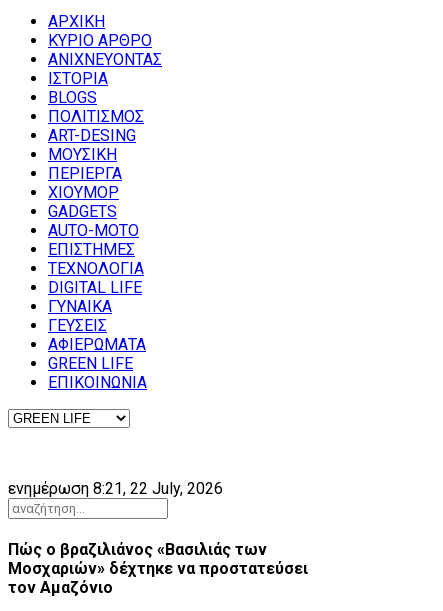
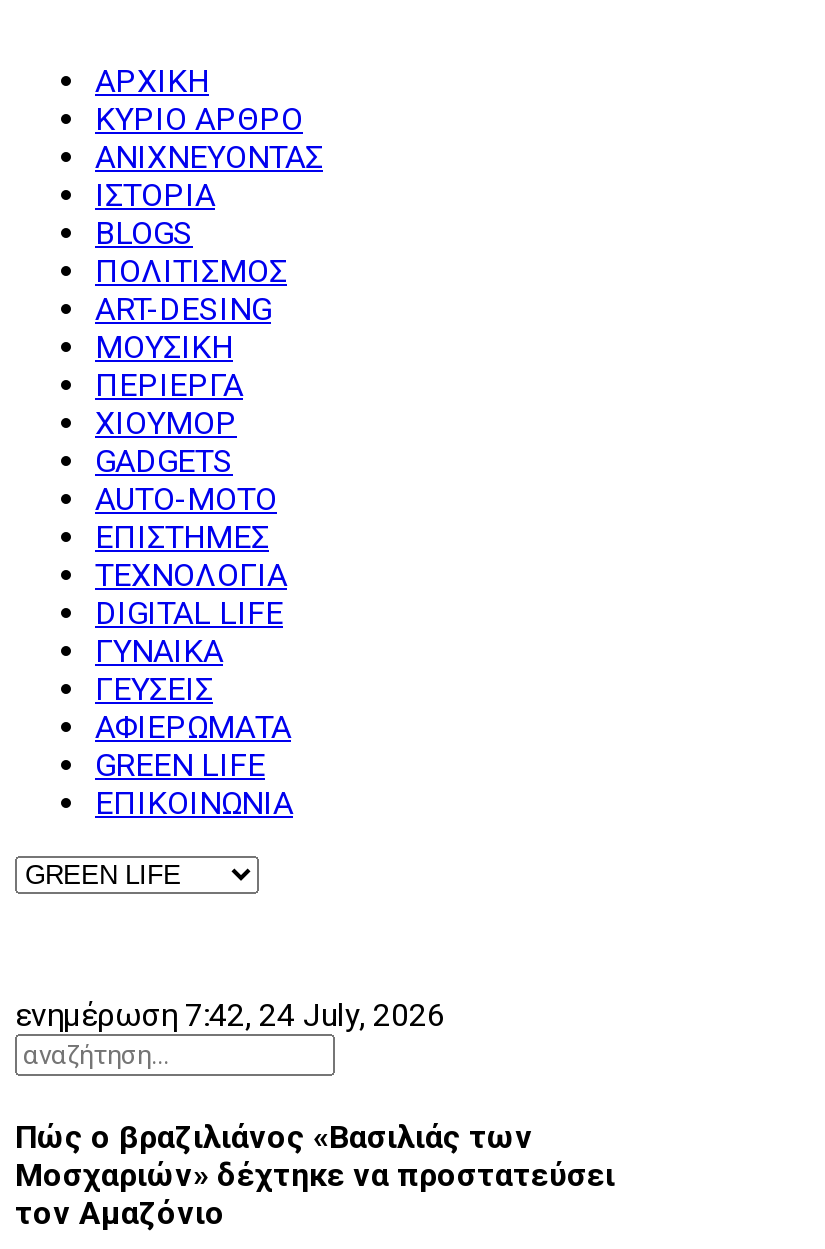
[8,479,223,498] ενημέρωση 8:21, 22 July, 2026 -> [15,996,445,1034] ενημέρωση 7:42, 24 July, 2026

